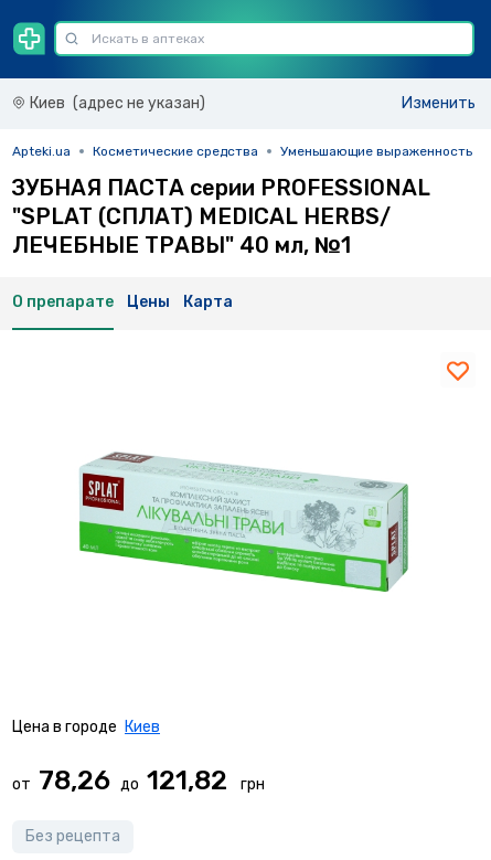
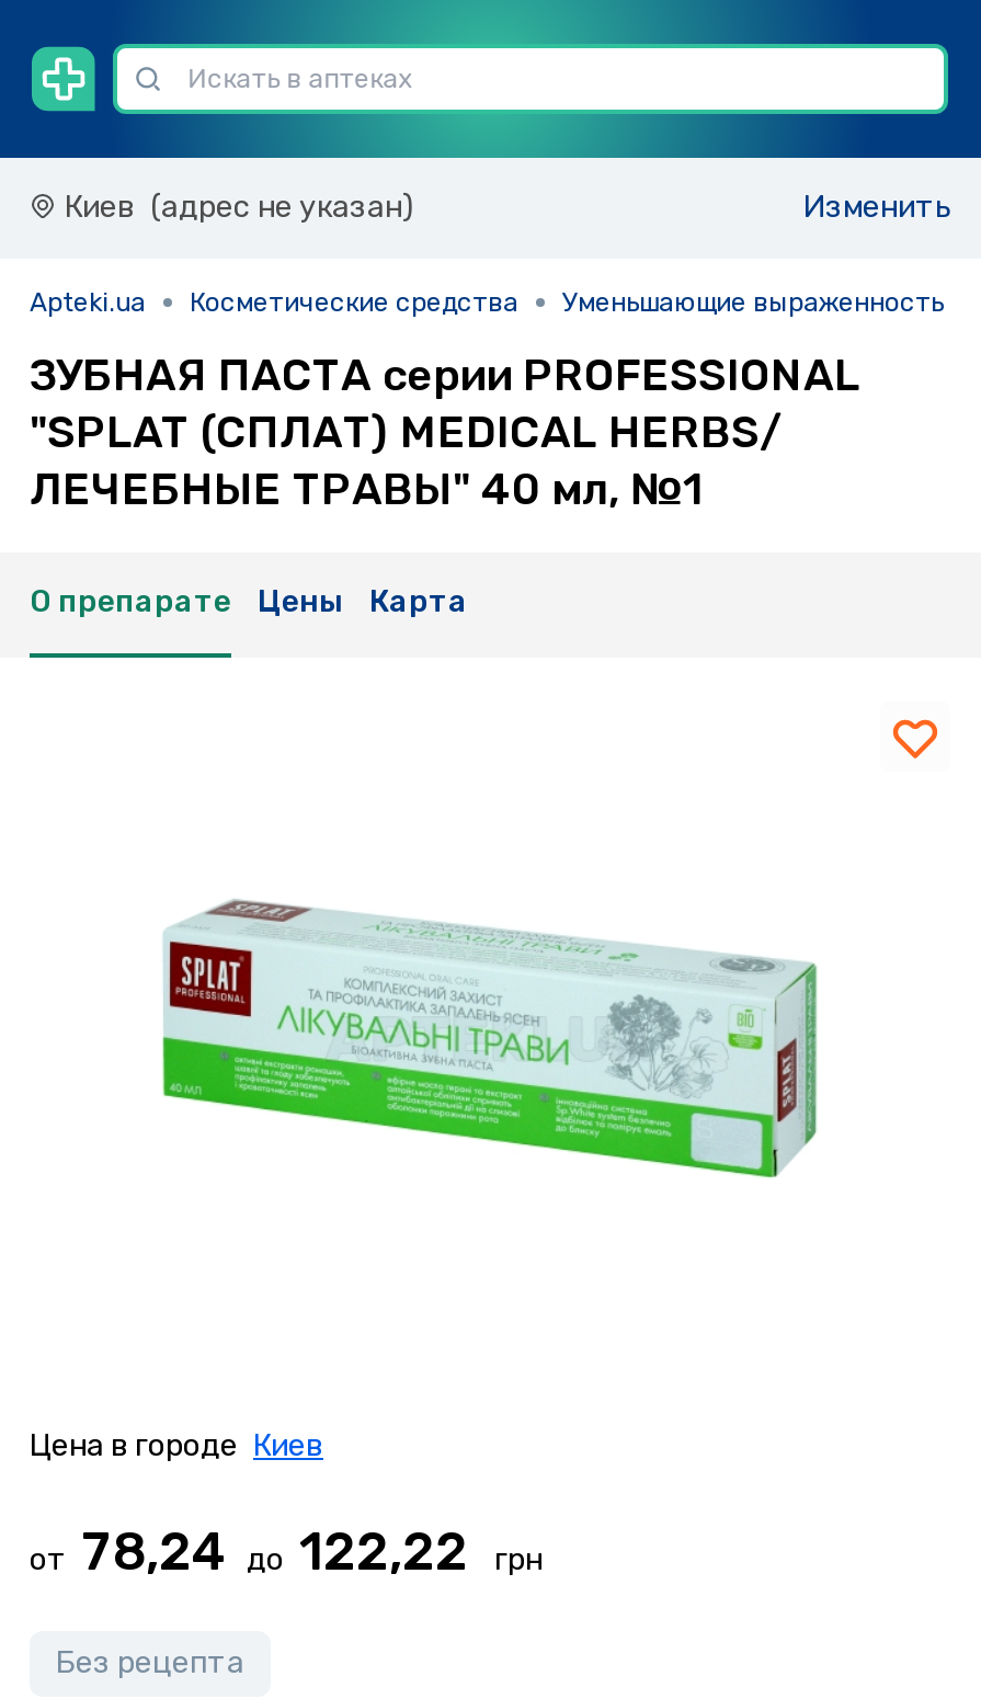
[12,765,234,796] от 78,26 до 121,82 -> [30,1521,481,1583] от 78,24 до 122,22

